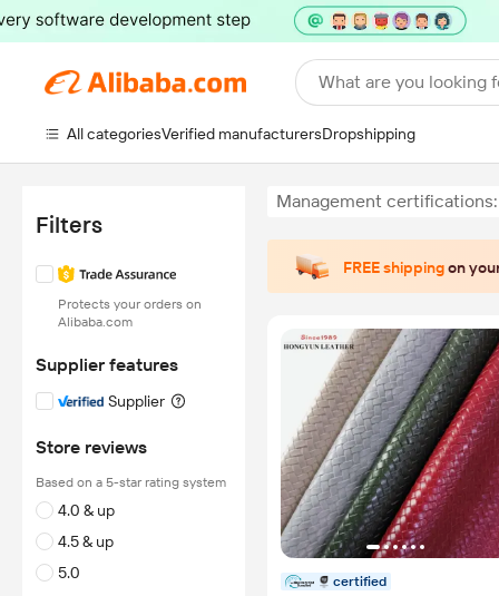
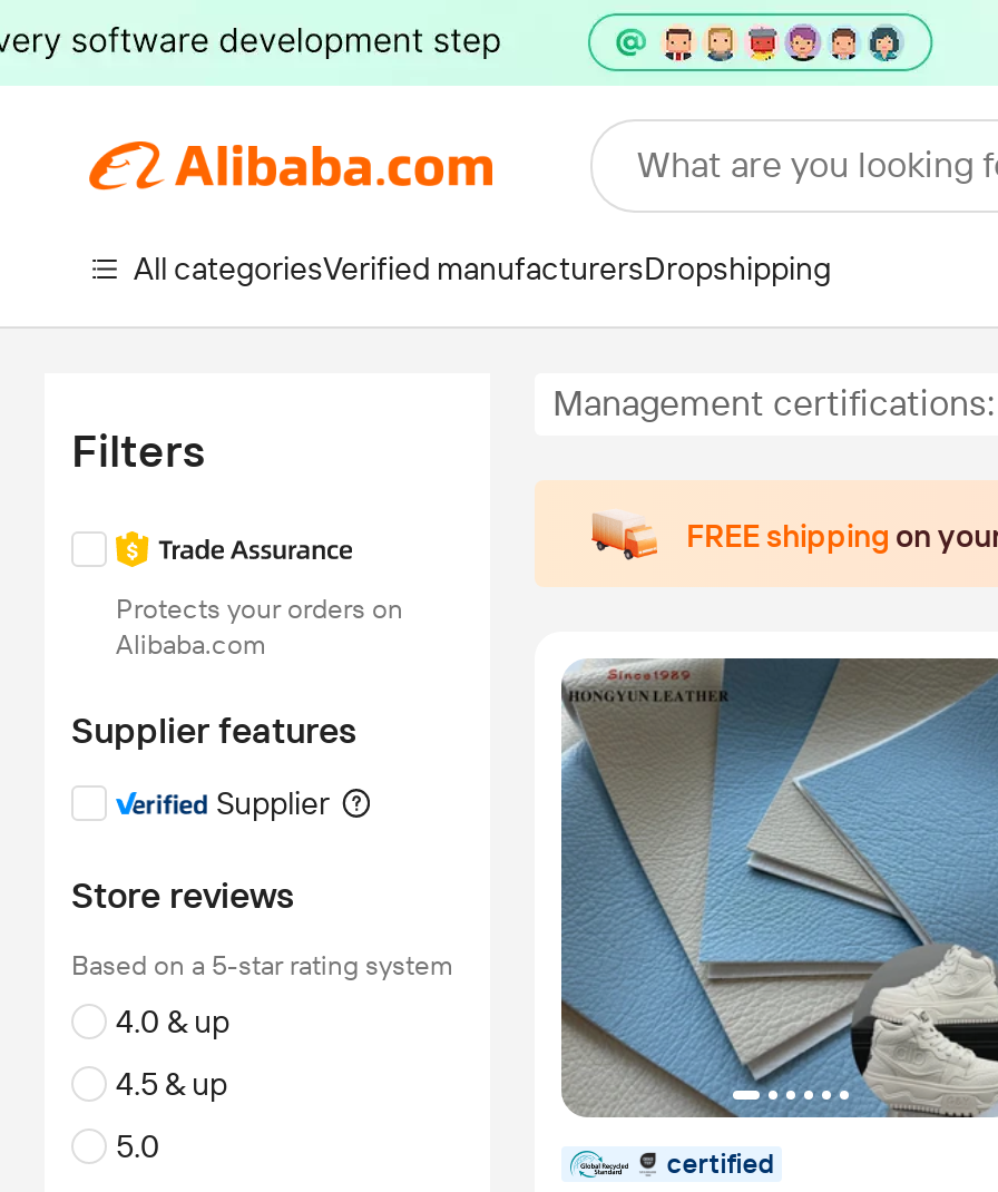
[281,328,496,559] [image] -> [559,656,991,1120] [image]

